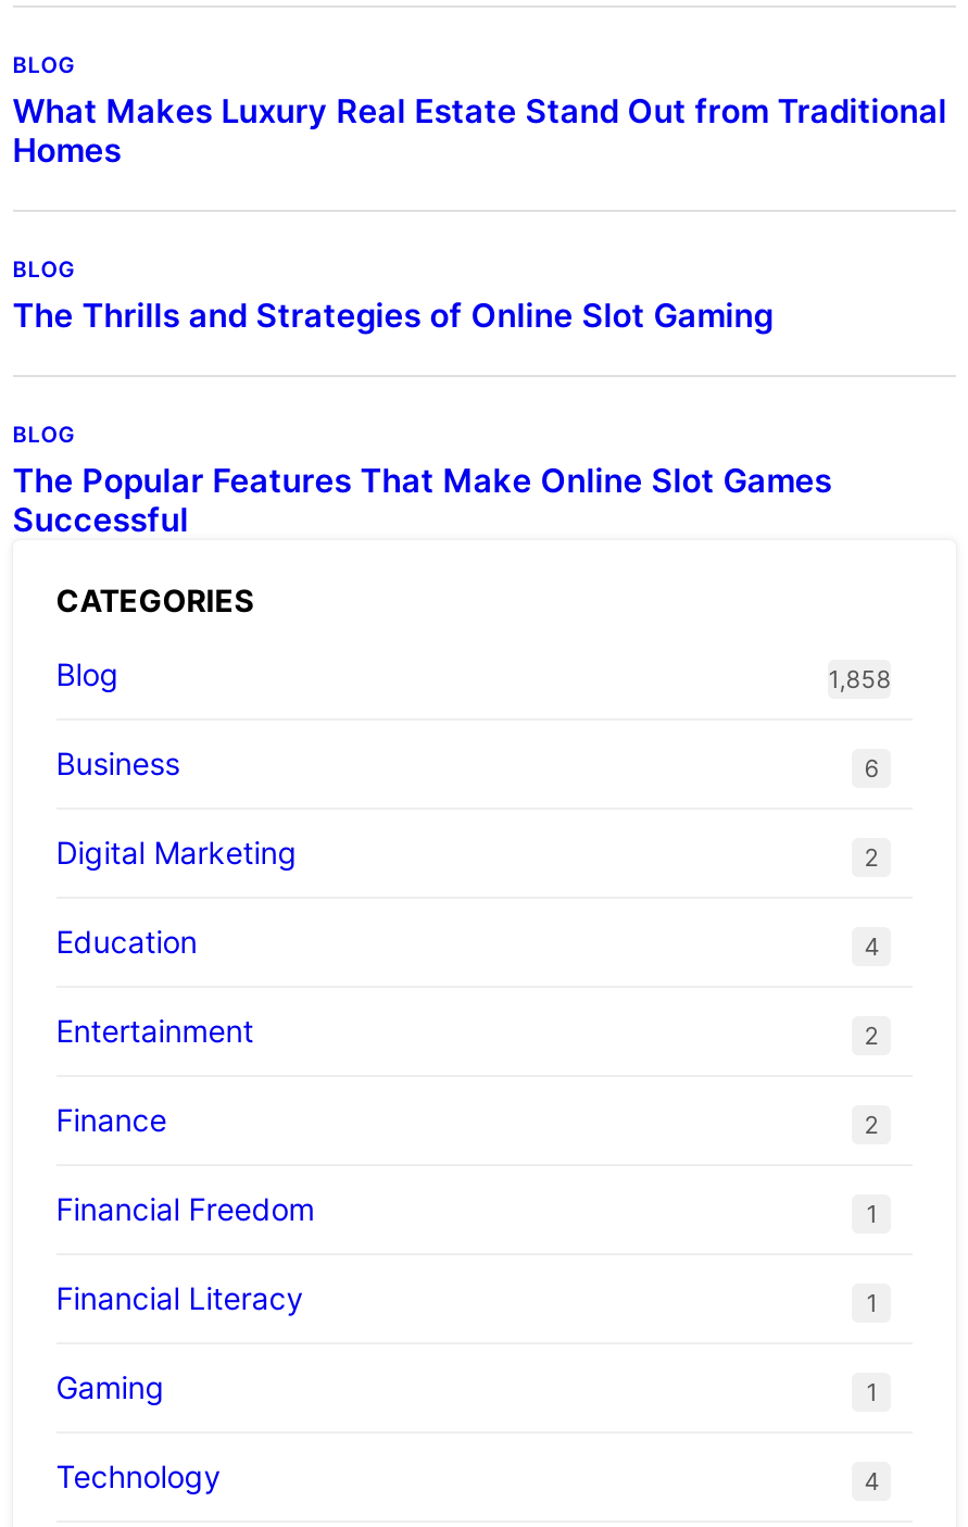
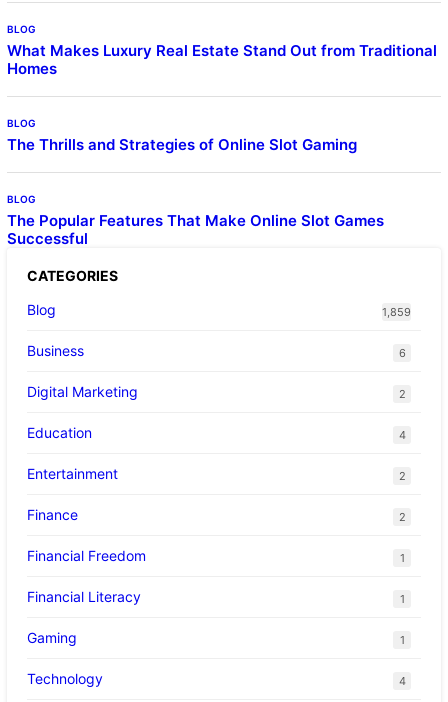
[829,663,892,694] 1,858 -> [382,305,411,319] 1,859

